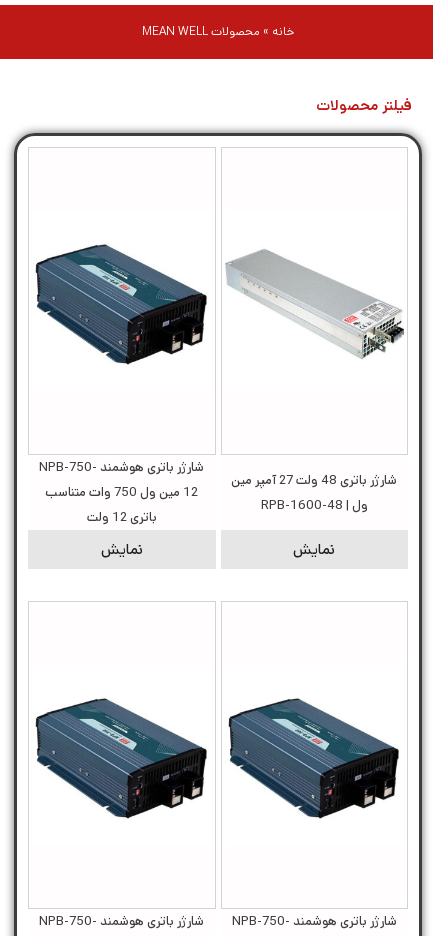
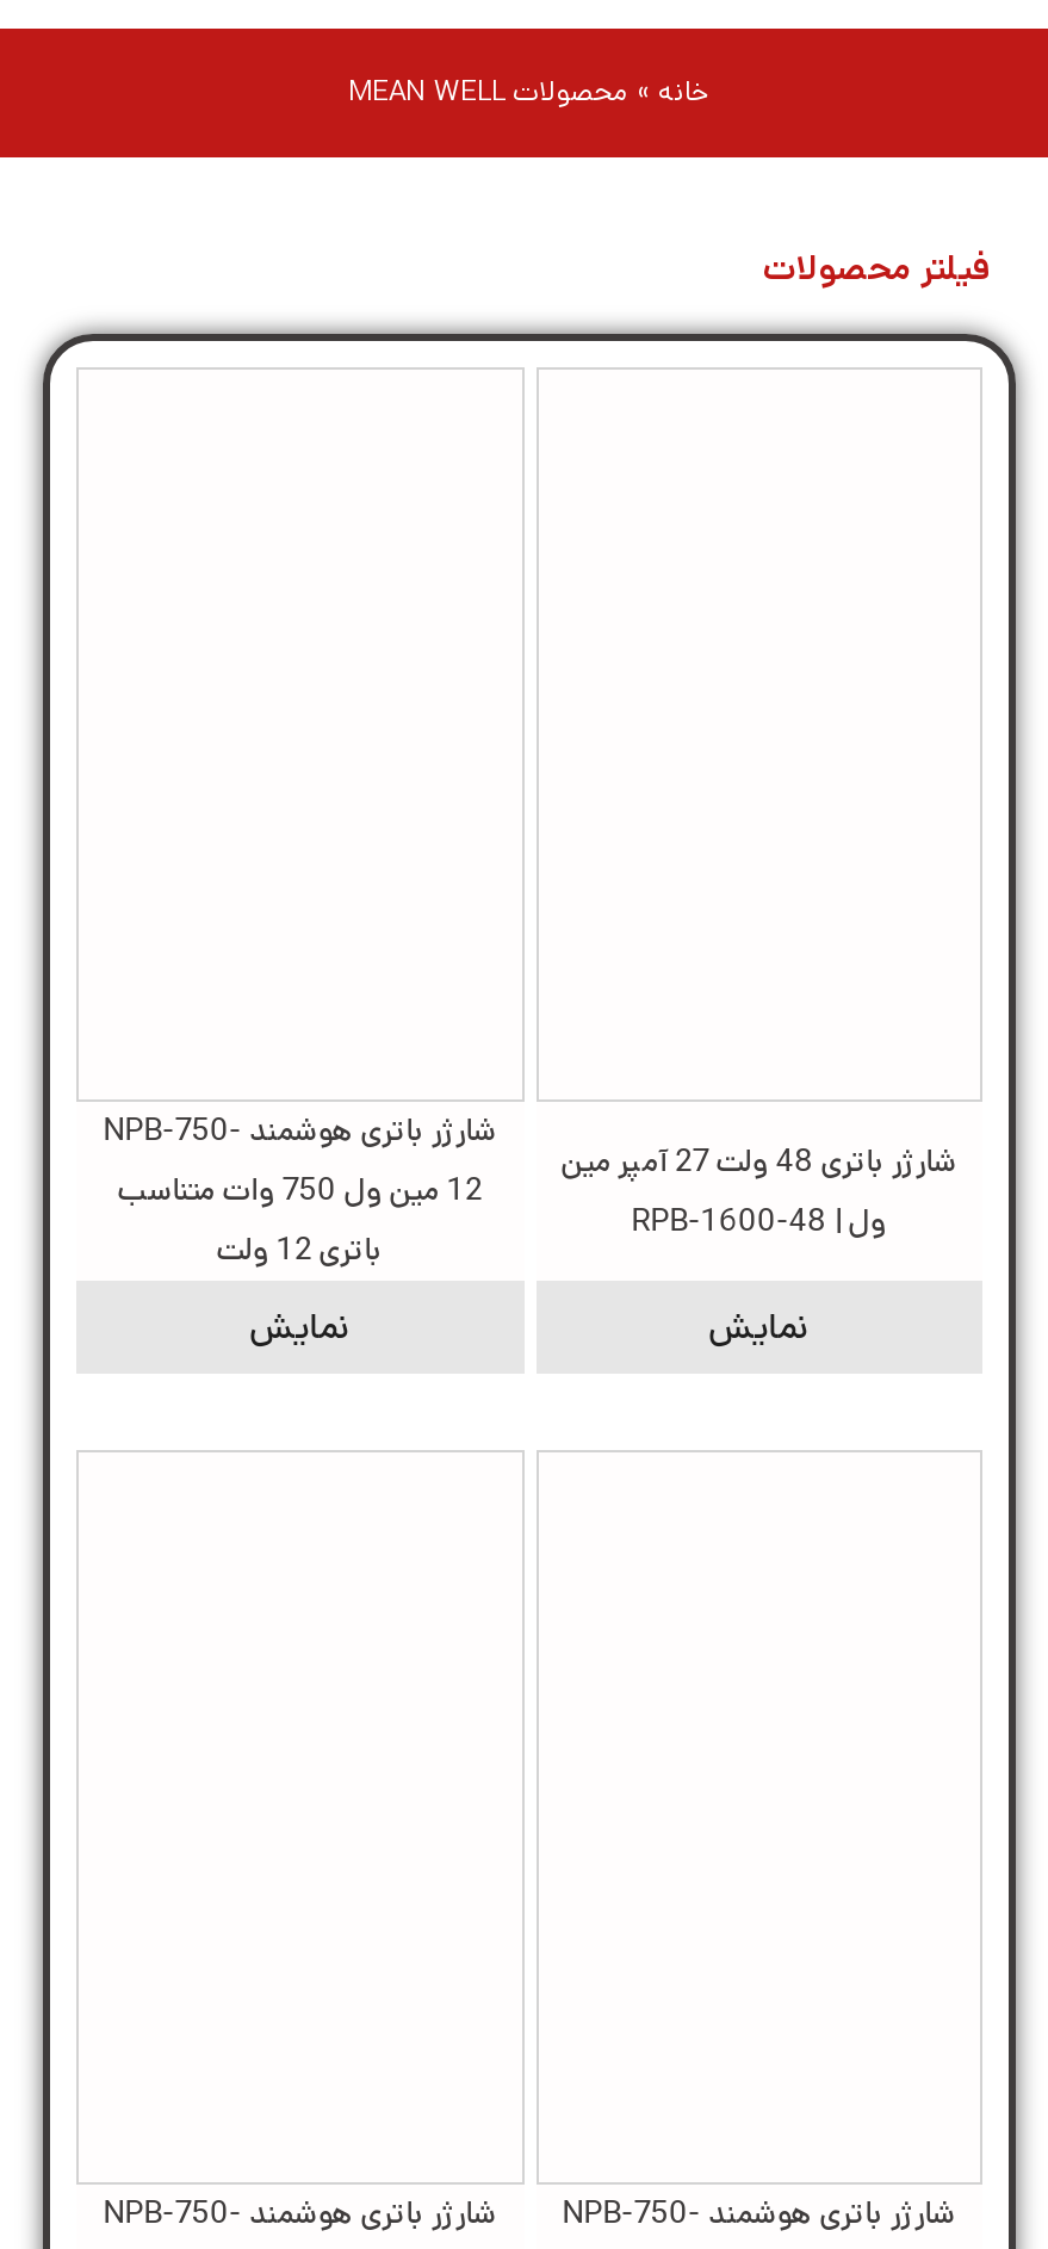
[35,243,208,365] [image] -> none
[225,249,405,359] [image] -> none
[35,697,208,819] [image] -> none
[228,697,400,819] [image] -> none

